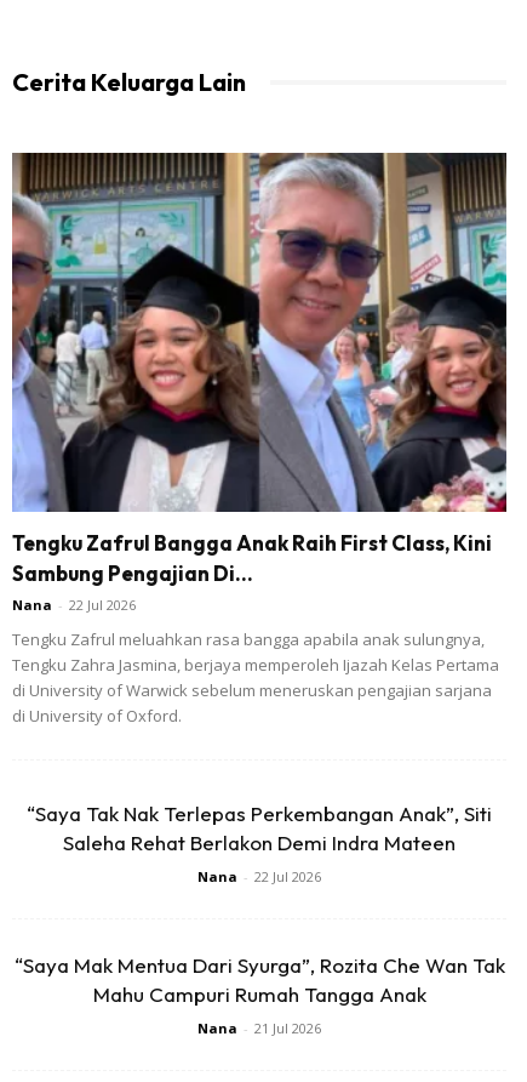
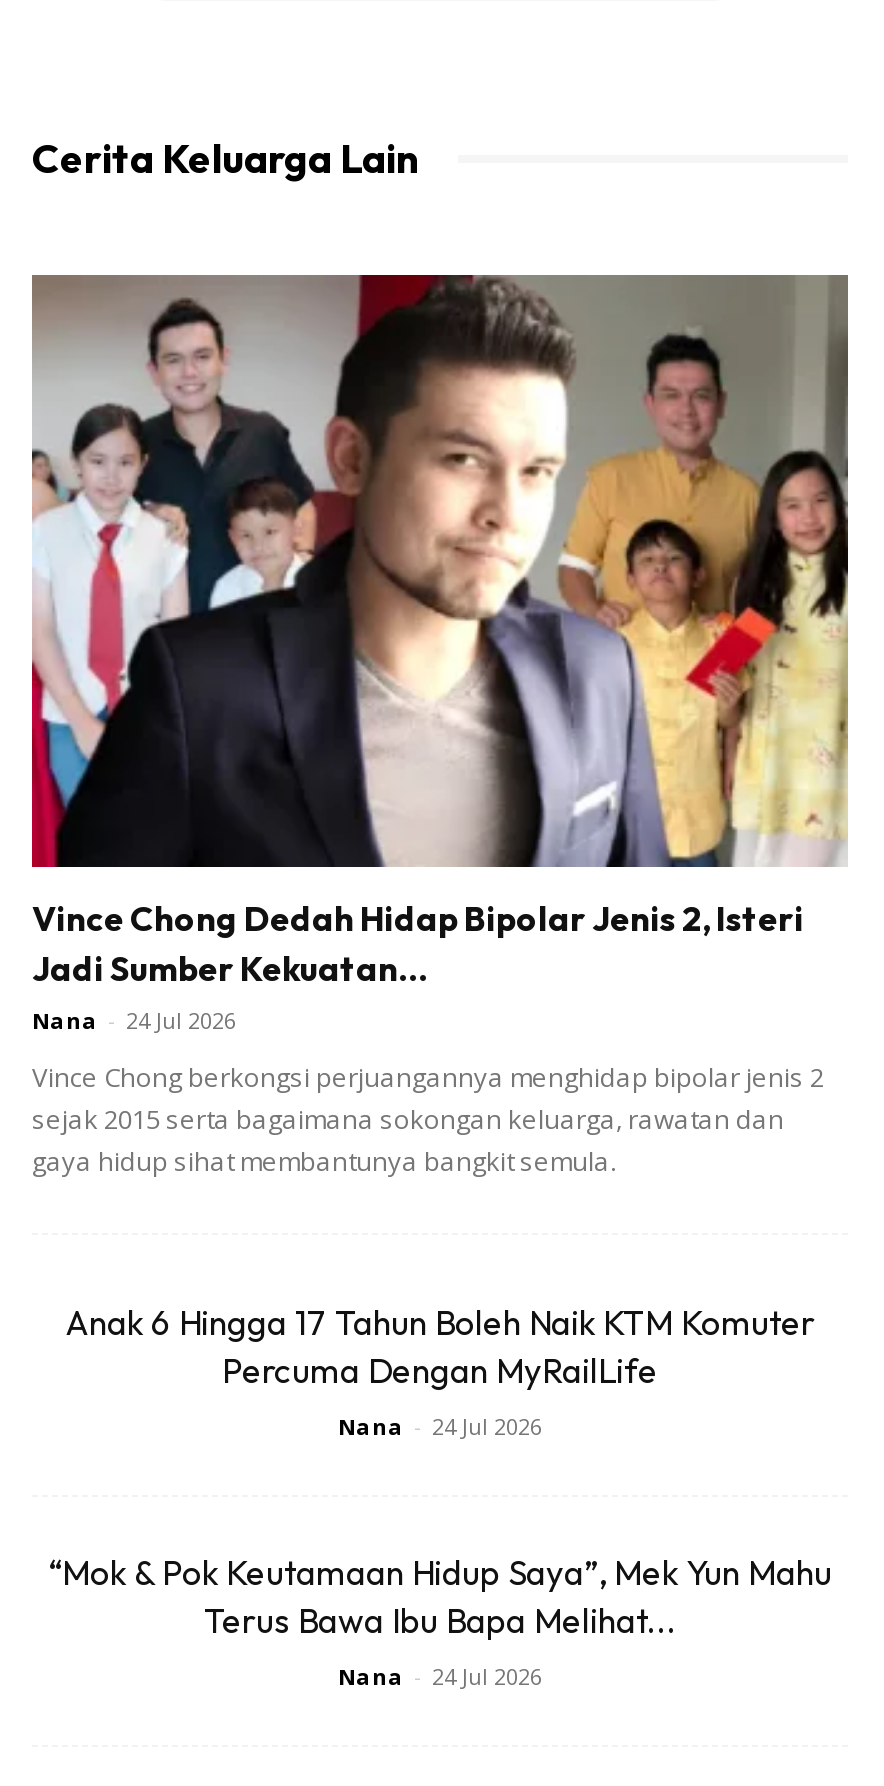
[11,152,508,614] [image] | Tengku Zafrul Bangga Anak Raih First Class, Kini | Sambung Pengajian Di... | Nana - 22 Jul 2026 -> [30,272,850,1035] [image] | Vince Chong Dedah Hidap Bipolar Jenis 2, Isteri | Jadi Sumber Kekuatan... | Nana - 24 Jul 2026
[12,628,499,726] Tengku Zafrul meluahkan rasa bangga apabila anak sulungnya, | Tengku Zahra Jasmina, berjaya memperoleh Ijazah Kelas Pertama | di University of Warwick sebelum meneruskan pengajian sarjana | di University of Oxford. -> [32,1059,824,1179] Vince Chong berkongsi perjuangannya menghidap bipolar jenis 2 | sejak 2015 serta bagaimana sokongan keluarga, rawatan dan | gaya hidup sihat membantunya bangkit semula.
[27,800,492,855] “Saya Tak Nak Terlepas Perkembangan Anak”, Siti | Saleha Rehat Berlakon Demi Indra Mateen -> [65,1301,815,1391] Anak 6 Hingga 17 Tahun Boleh Naik KTM Komuter | Percuma Dengan MyRailLife
[197,867,321,885] Nana - 22 Jul 2026 -> [338,1411,542,1441] Nana - 24 Jul 2026
[14,952,505,1007] “Saya Mak Mentua Dari Syurga”, Rozita Che Wan Tak | Mahu Campuri Rumah Tangga Anak -> [48,1551,832,1641] “Mok & Pok Keutamaan Hidup Saya”, Mek Yun Mahu | Terus Bawa Ibu Bapa Melihat...
[197,1019,321,1037] Nana - 21 Jul 2026 -> [338,1661,542,1691] Nana - 24 Jul 2026

